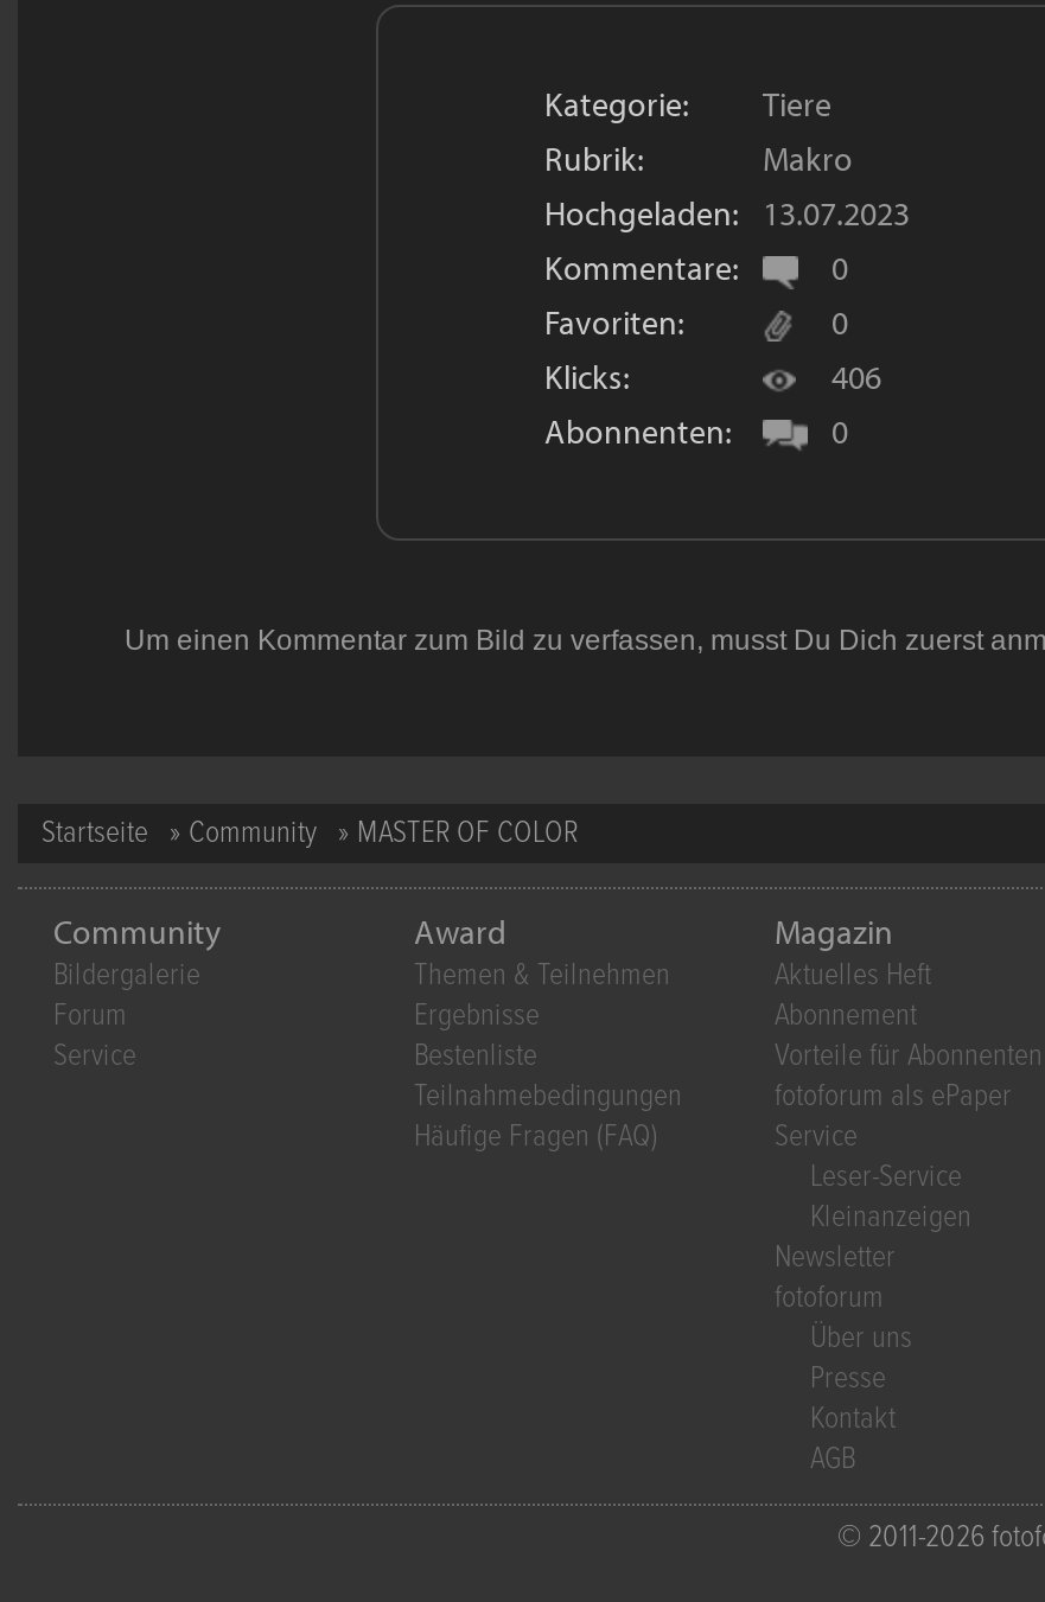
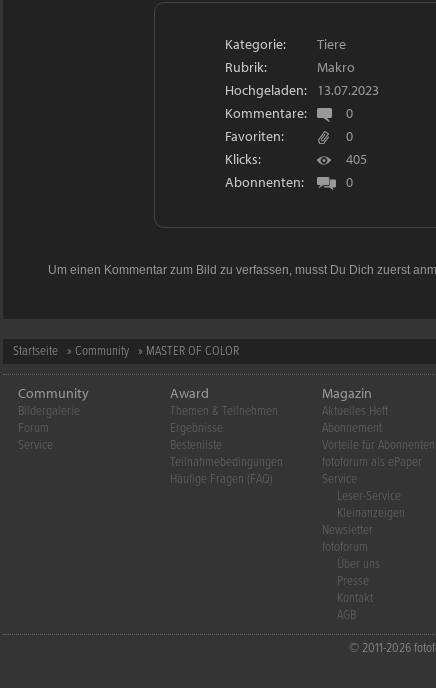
[831,356,881,398] 406 -> [346,150,367,168] 405

